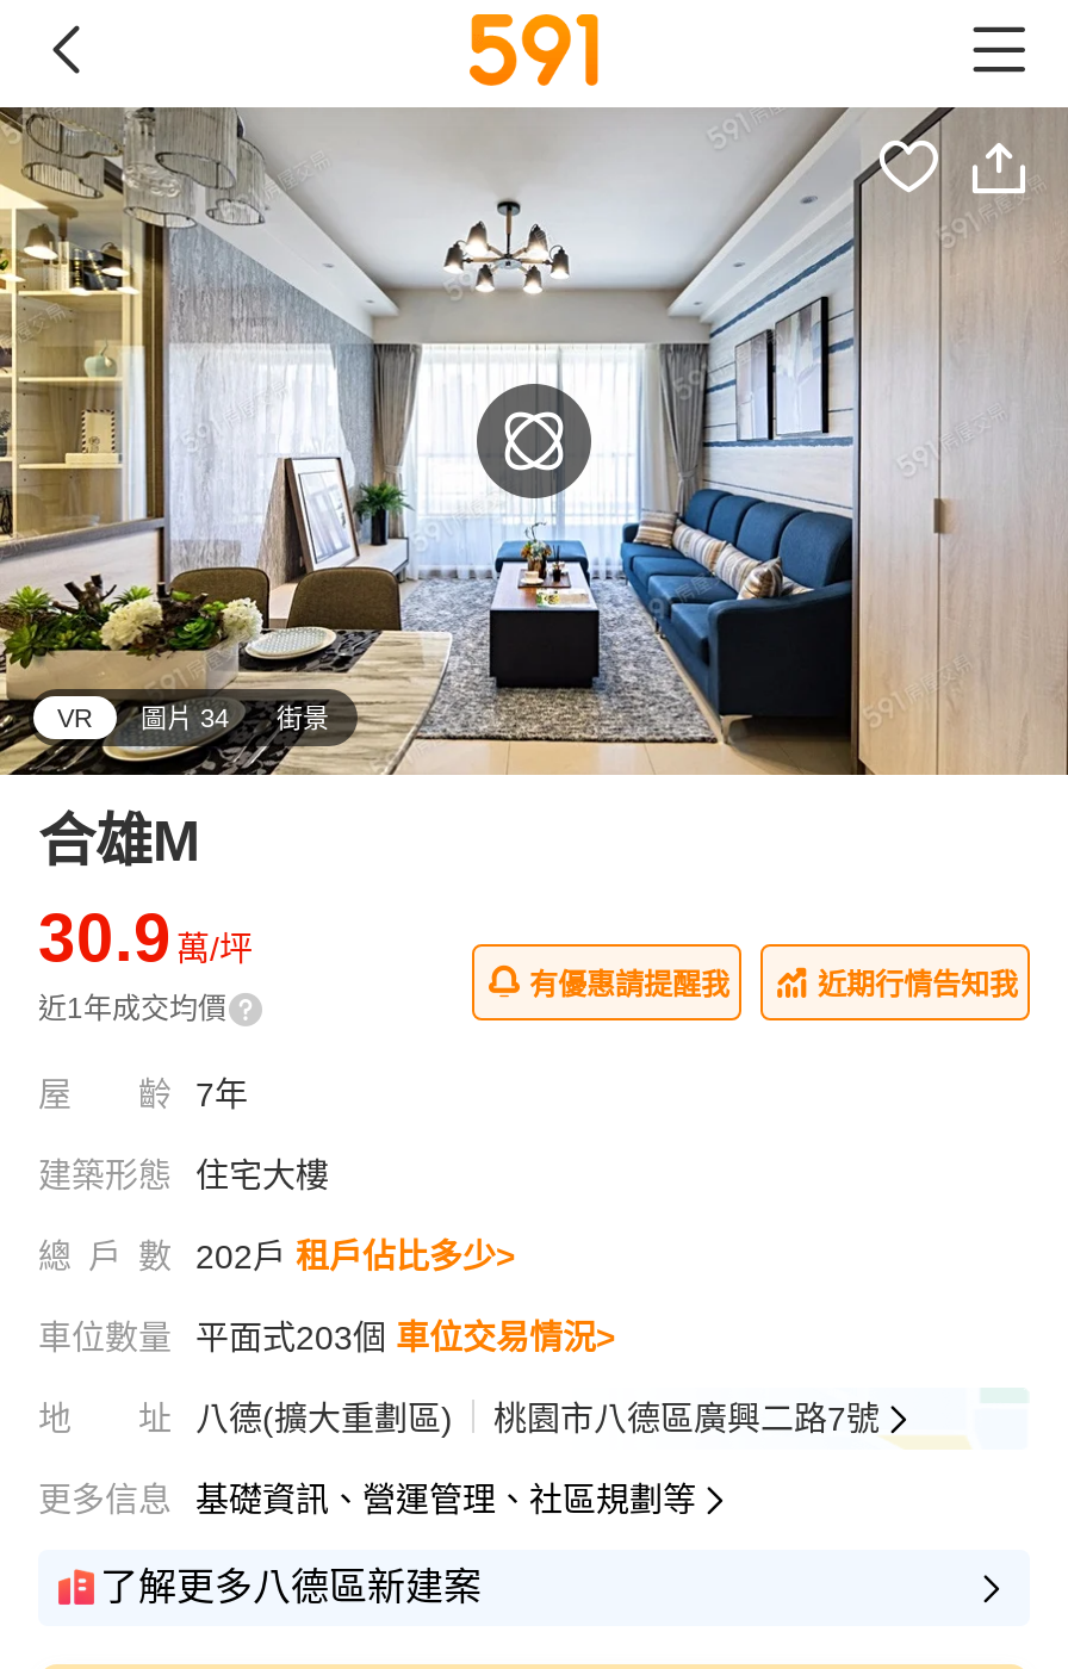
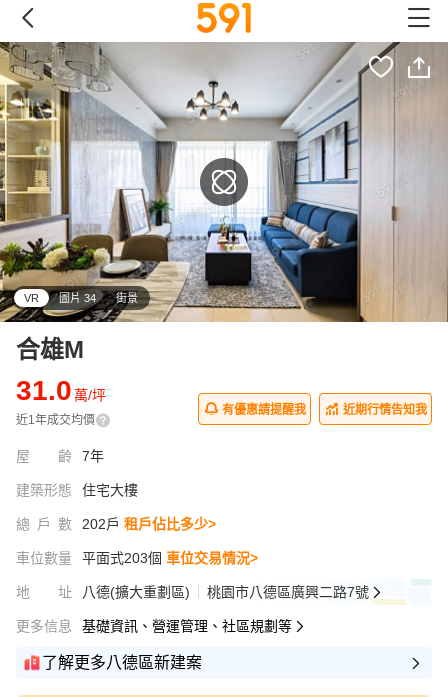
[38,901,253,975] 30.9 萬/坪 -> [16,375,106,406] 31.0 萬/坪

